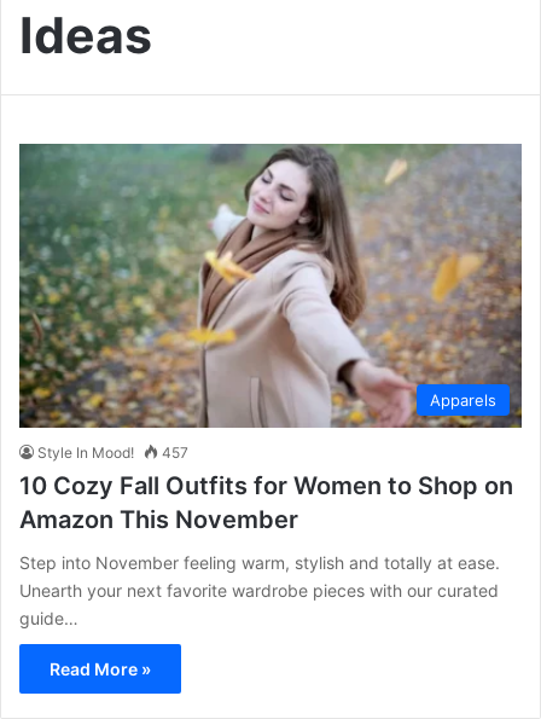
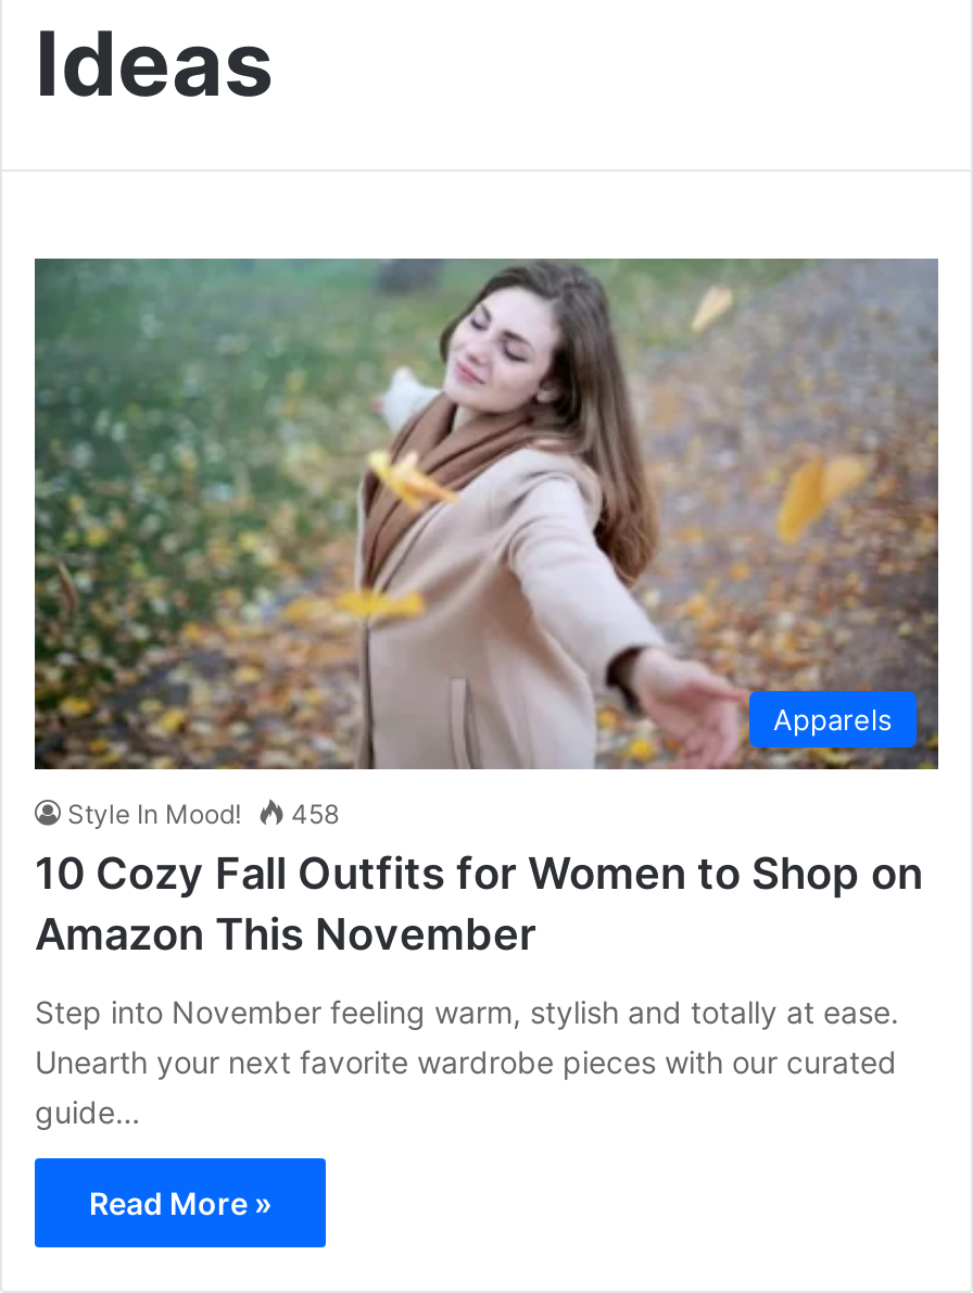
[37,443,188,461] Style In Mood! 457 -> [67,797,339,829] Style In Mood! 458

